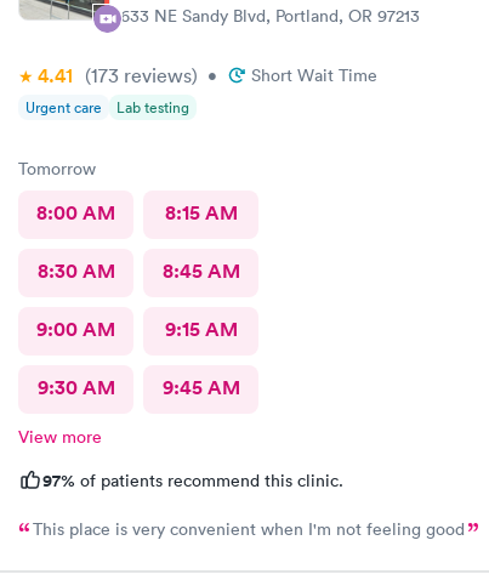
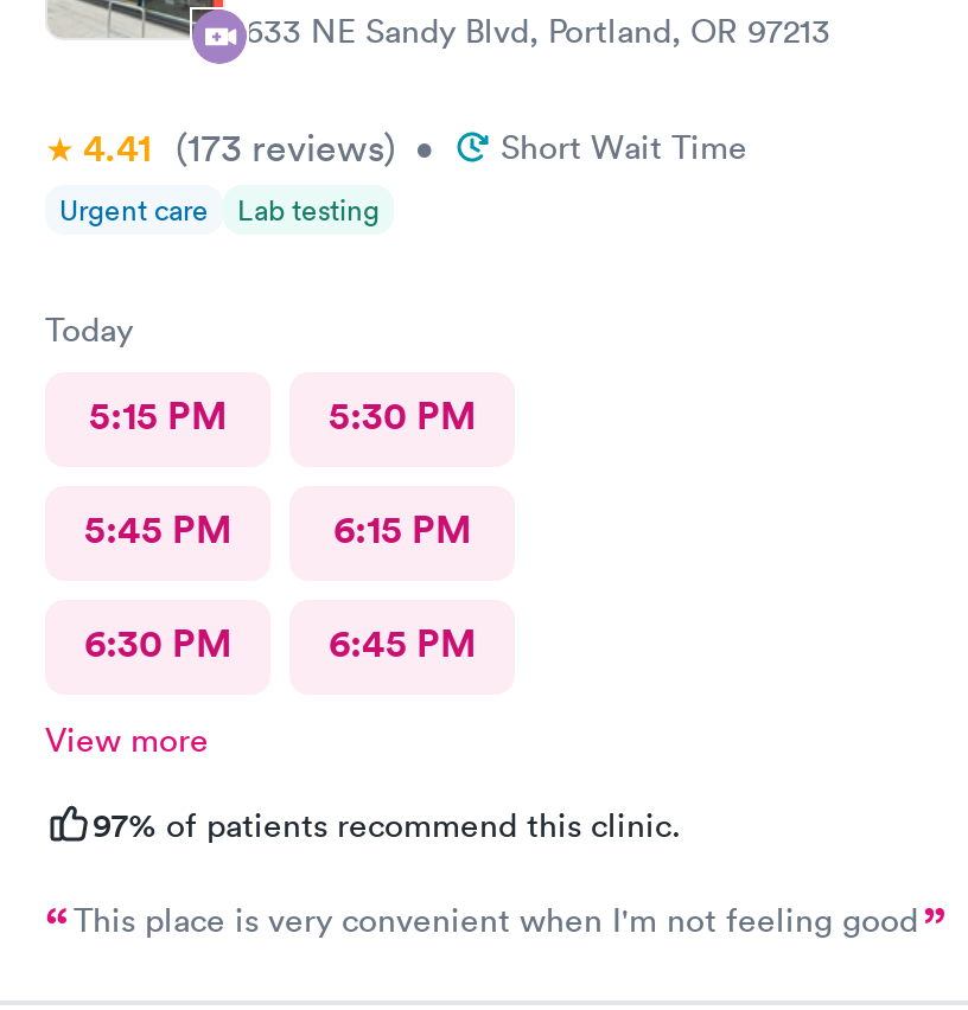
[18,157,240,400] Tomorrow | 8:00 AM | 8:15 AM | 8:30 AM | 8:45 AM | 9:00 AM | 9:15 AM | 9:30 AM | 9:45 AM -> [45,307,476,667] Today | 5:15 PM | 5:30 PM | 5:45 PM | 6:15 PM | 6:30 PM | 6:45 PM

